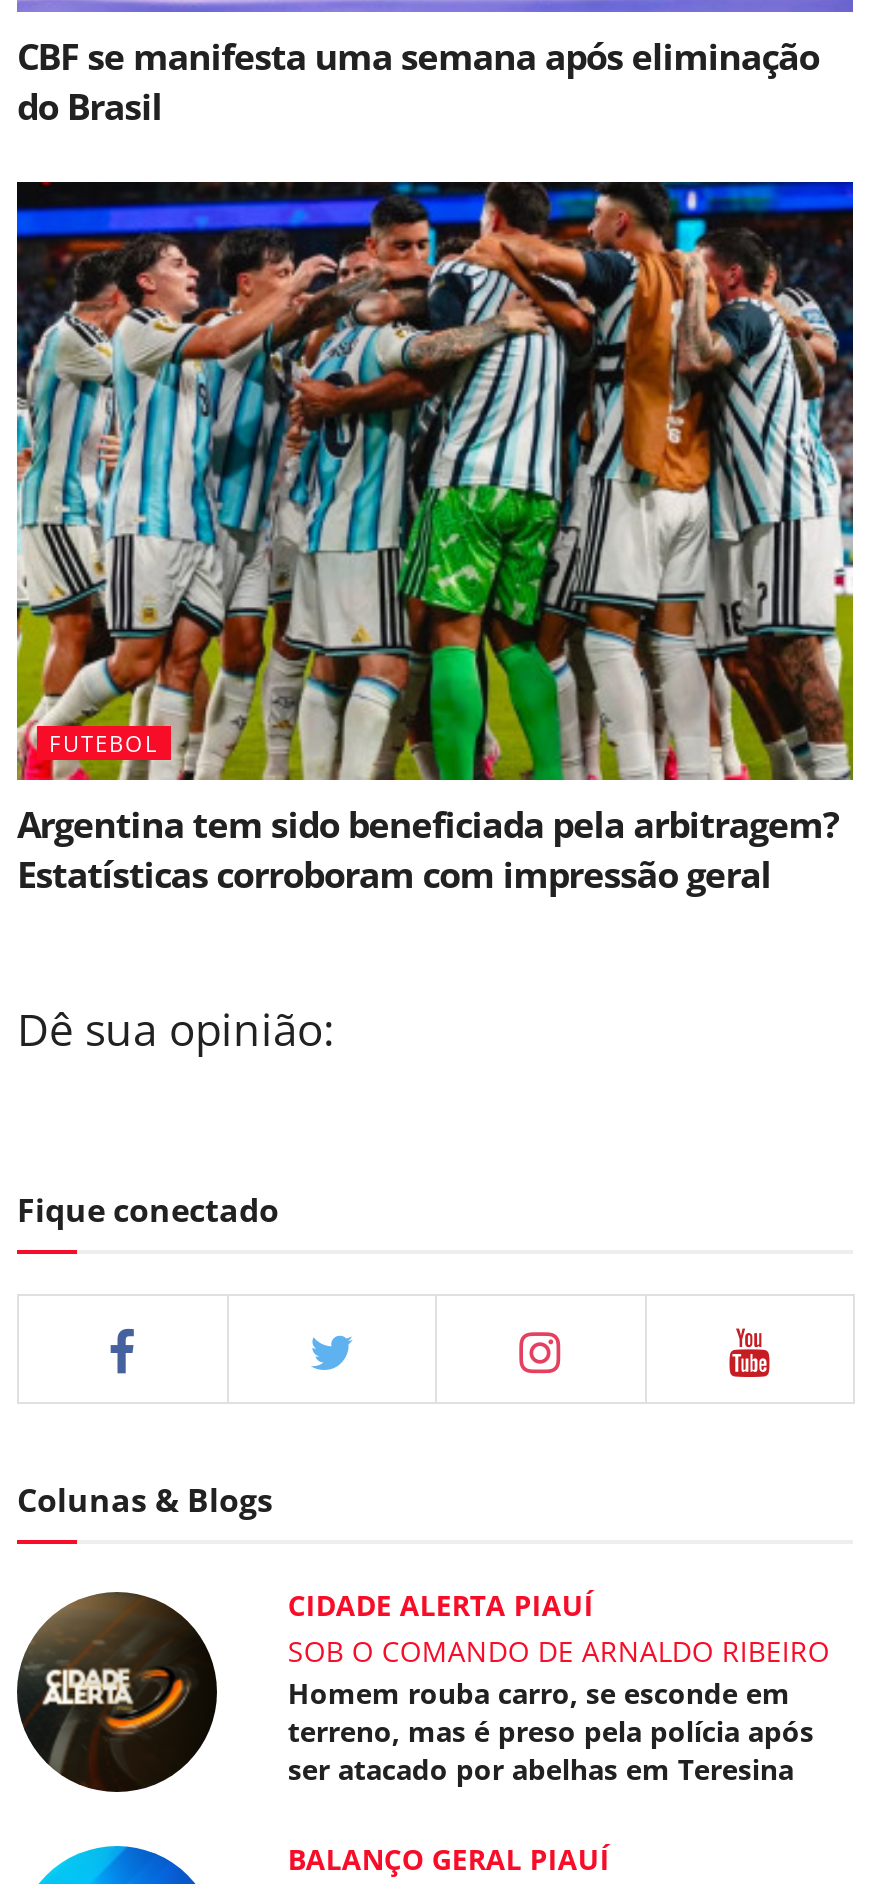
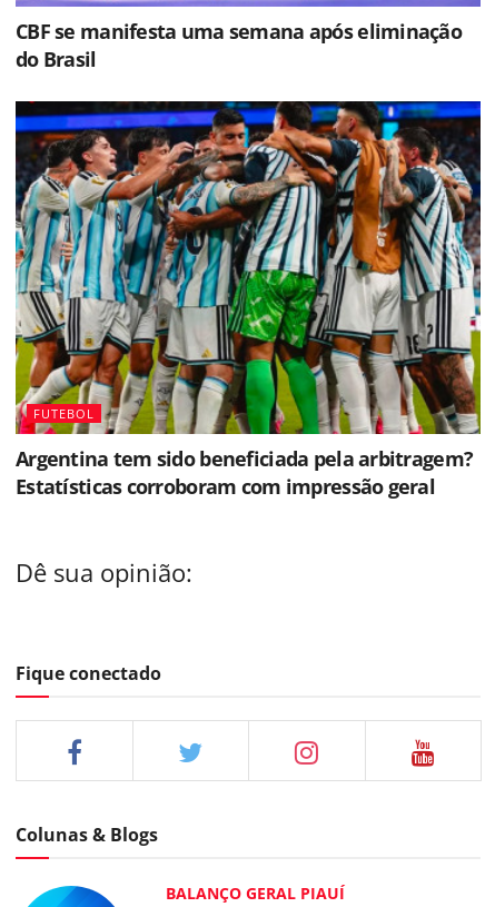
[15,1586,830,1798] [image] | CIDADE ALERTA PIAUÍ | SOB O COMANDO DE ARNALDO RIBEIRO | Homem rouba carro, se esconde em | terreno, mas é preso pela polícia após | ser atacado por abelhas em Teresina -> none

